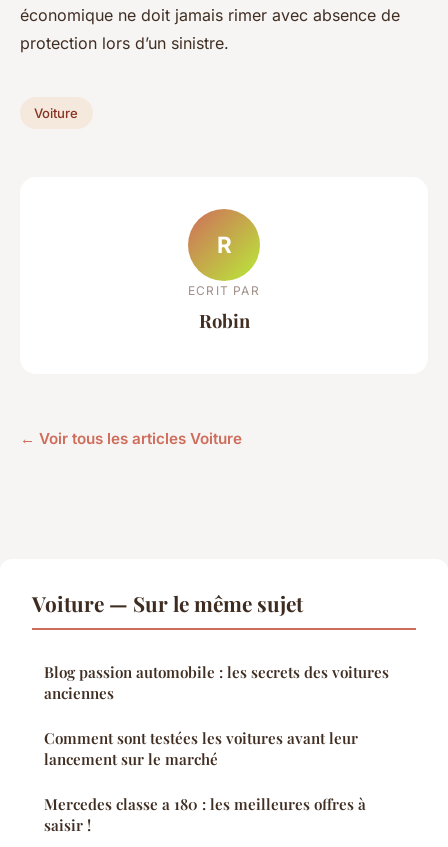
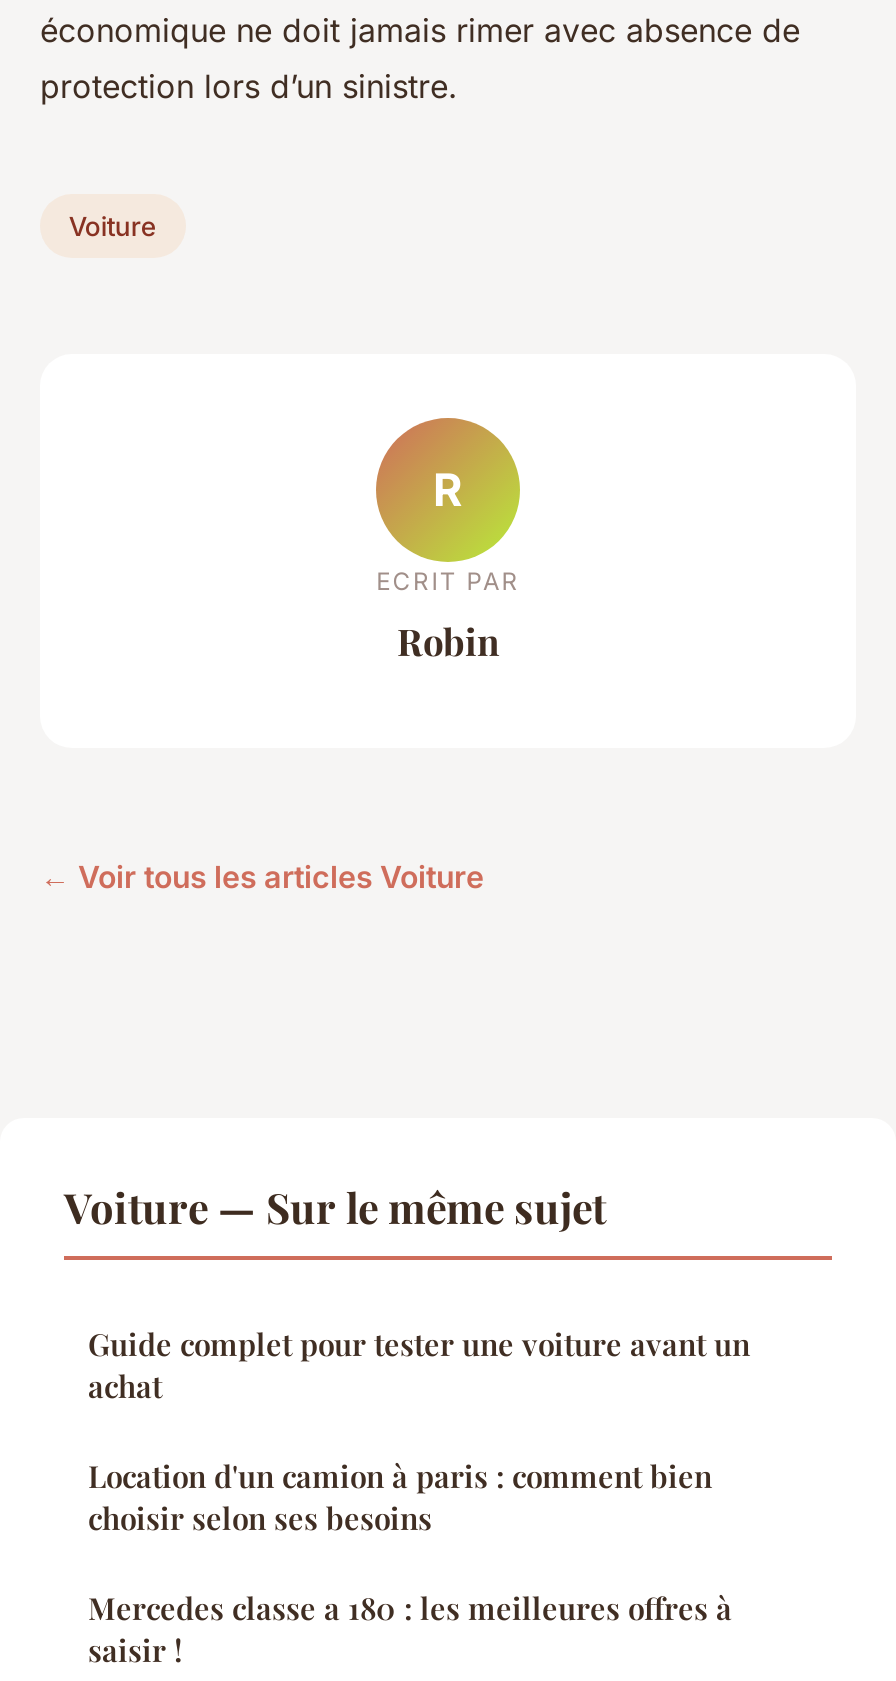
[44,662,389,703] Blog passion automobile : les secrets des voitures | anciennes -> [88,1324,750,1406] Guide complet pour tester une voiture avant un | achat
[44,728,358,769] Comment sont testées les voitures avant leur | lancement sur le marché -> [88,1456,712,1538] Location d'un camion à paris : comment bien | choisir selon ses besoins

